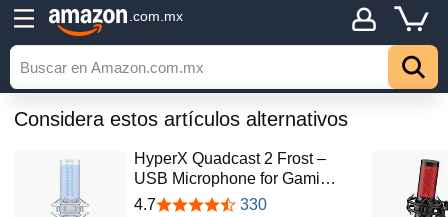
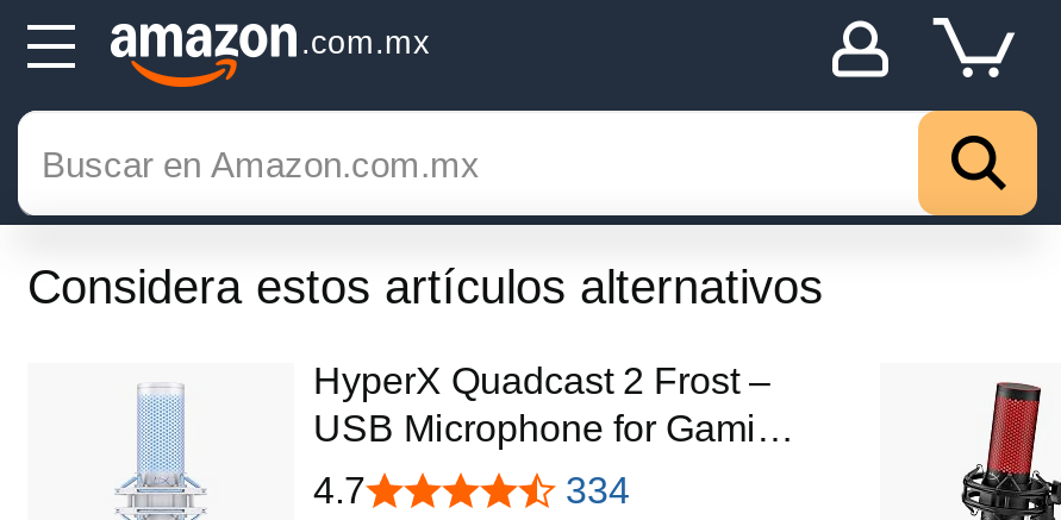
[240,196,267,213] 330 -> [566,469,630,510] 334

